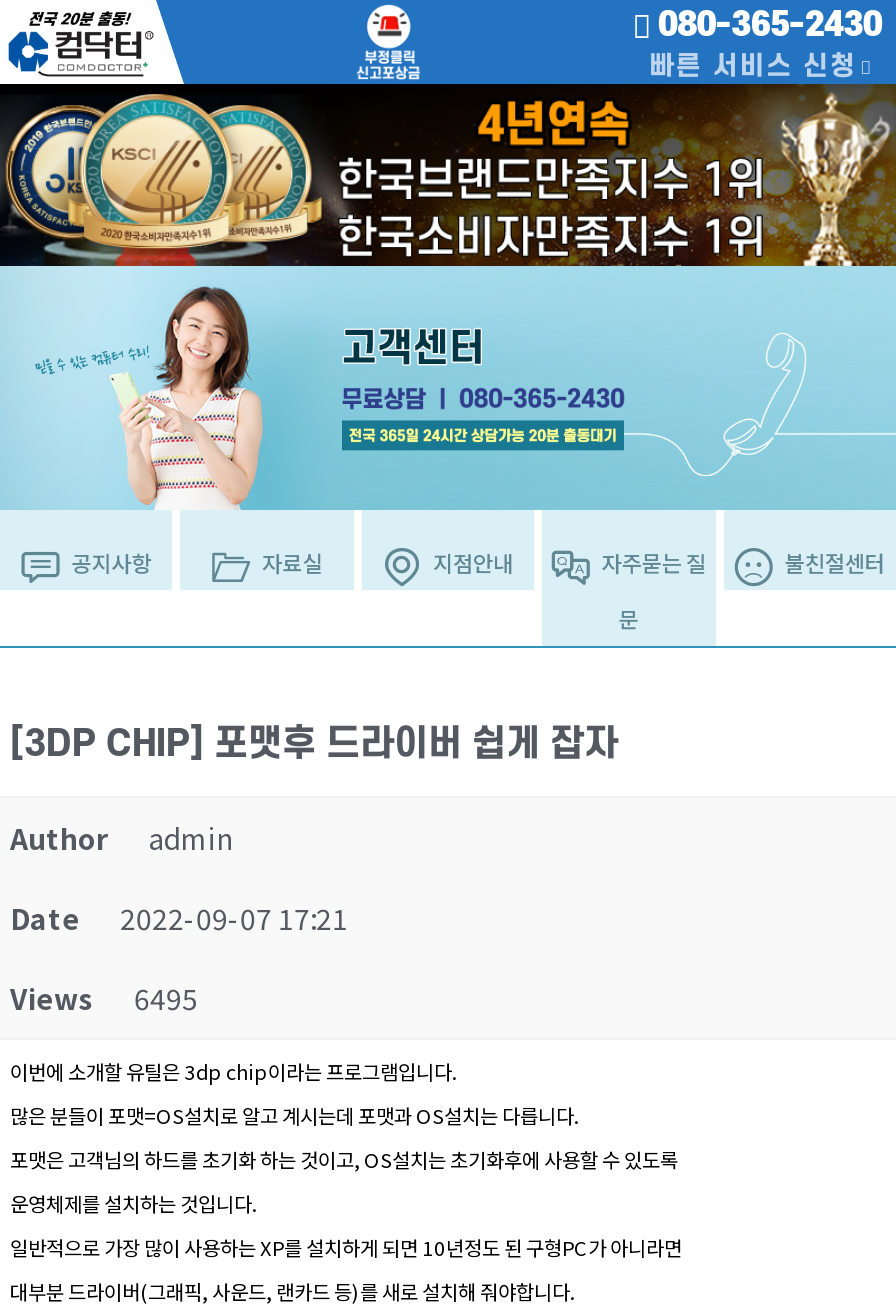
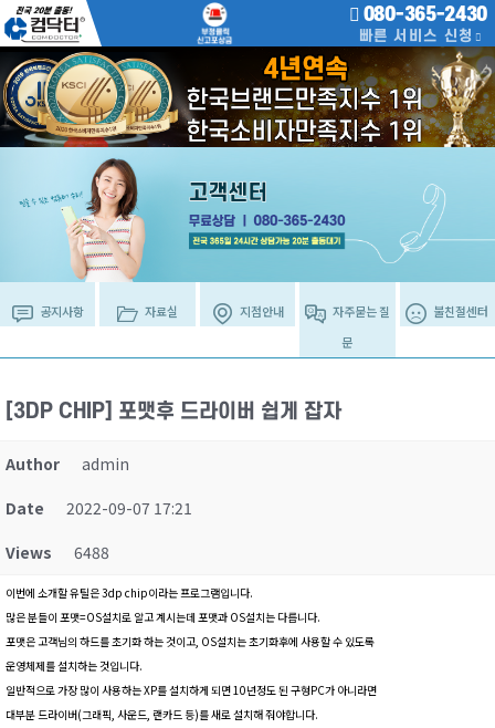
[10,979,198,1019] Views 6495 -> [6,542,109,564] Views 6488

